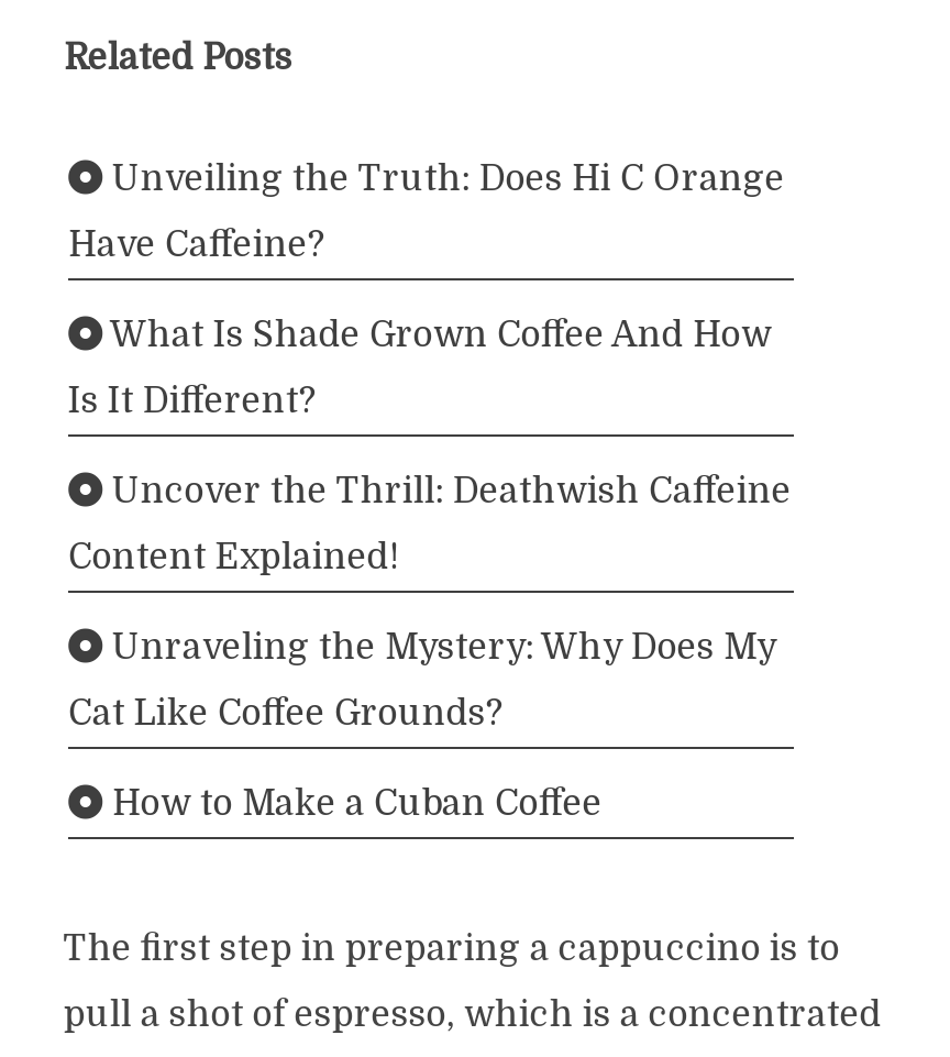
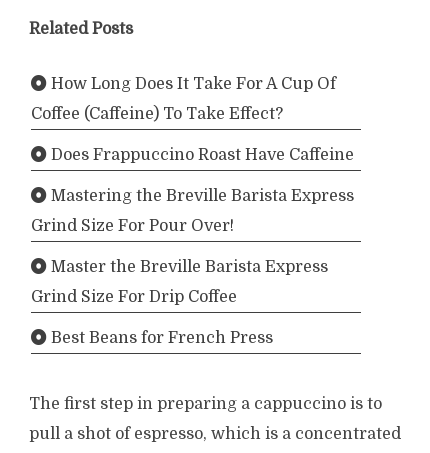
[68,160,791,825] Unveiling the Truth: Does Hi C Orange | Have Caffeine? | What Is Shade Grown Coffee And How | Is It Different? | Uncover the Thrill: Deathwish Caffeine | Content Explained! | Unraveling the Mystery: Why Does My | Cat Like Coffee Grounds? | How to Make a Cuban Coffee -> [31,75,354,347] How Long Does It Take For A Cup Of | Coffee (Caffeine) To Take Effect? | Does Frappuccino Roast Have Caffeine | Mastering the Breville Barista Express | Grind Size For Pour Over! | Master the Breville Barista Express | Grind Size For Drip Coffee | Best Beans for French Press

